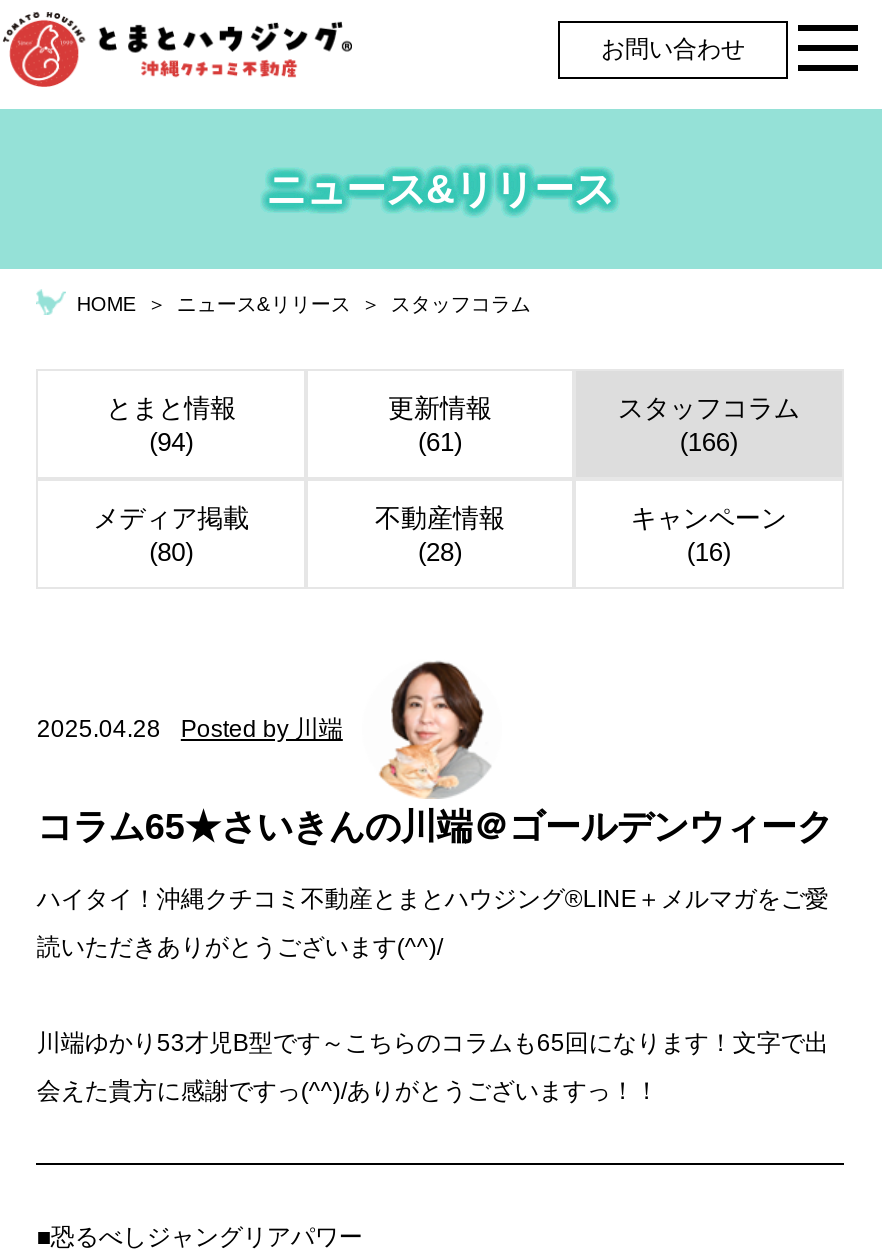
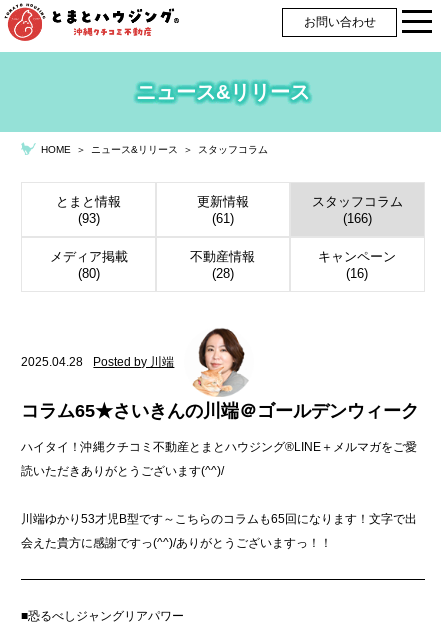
[149,427,193,457] (94) -> [78,211,100,226] (93)

